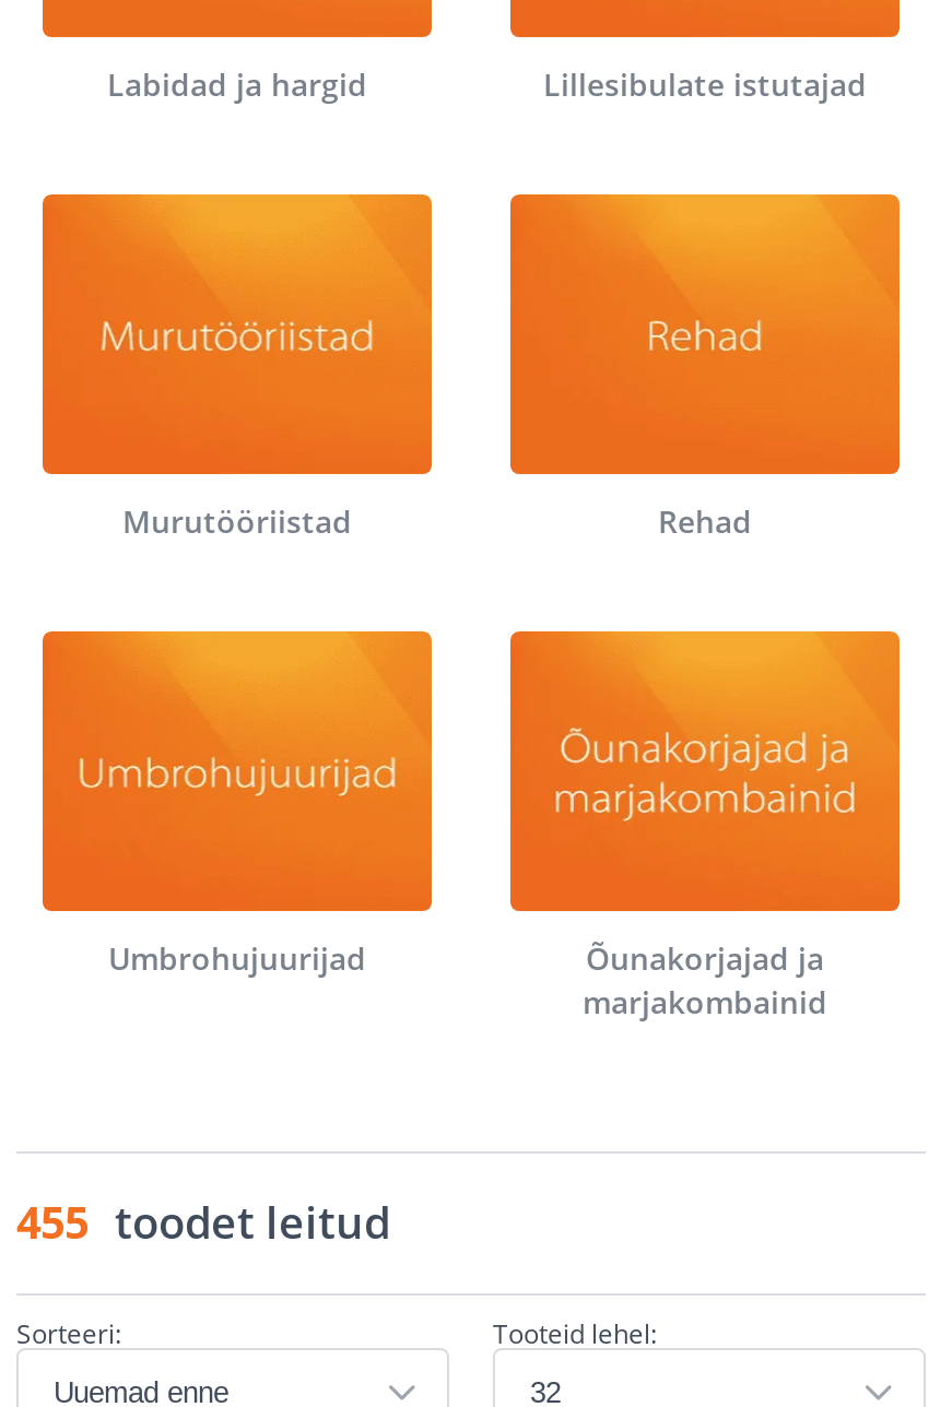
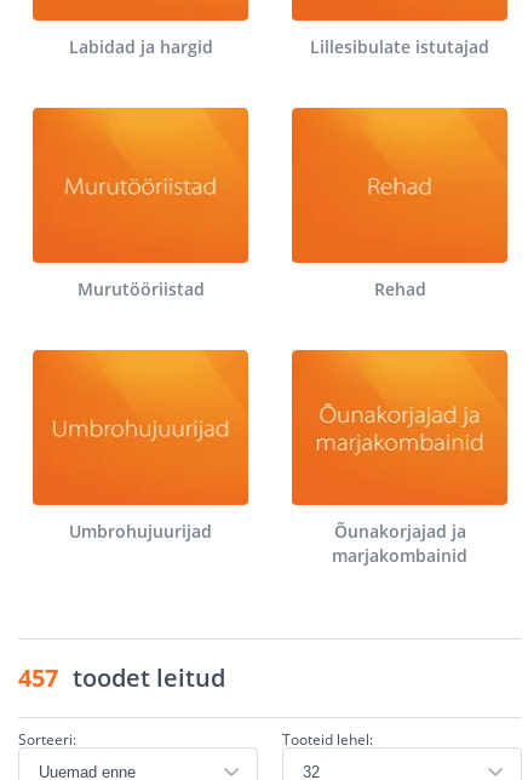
[16,1193,390,1252] 455 toodet leitud -> [18,661,225,694] 457 toodet leitud

